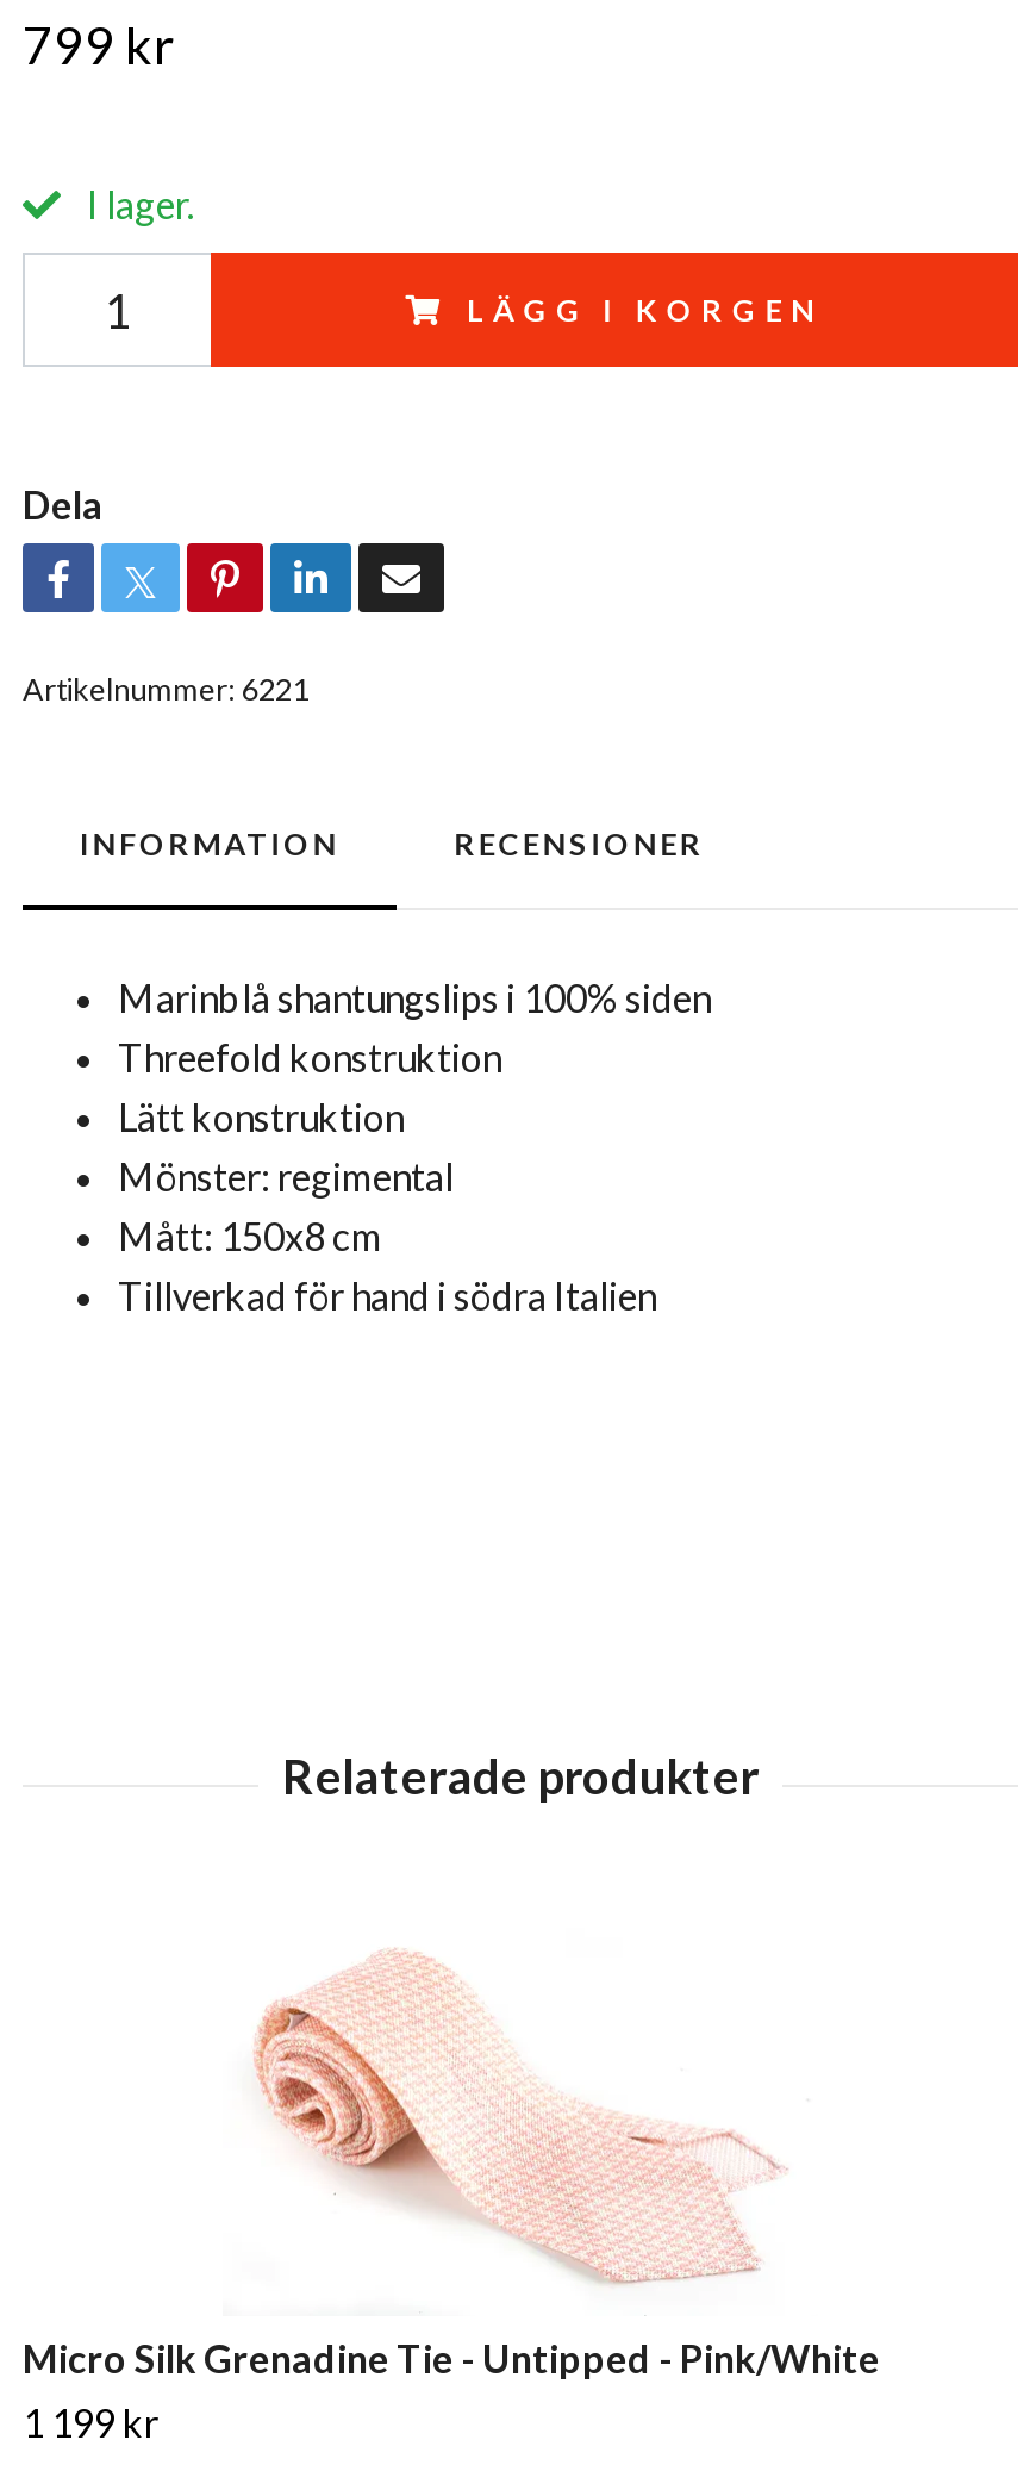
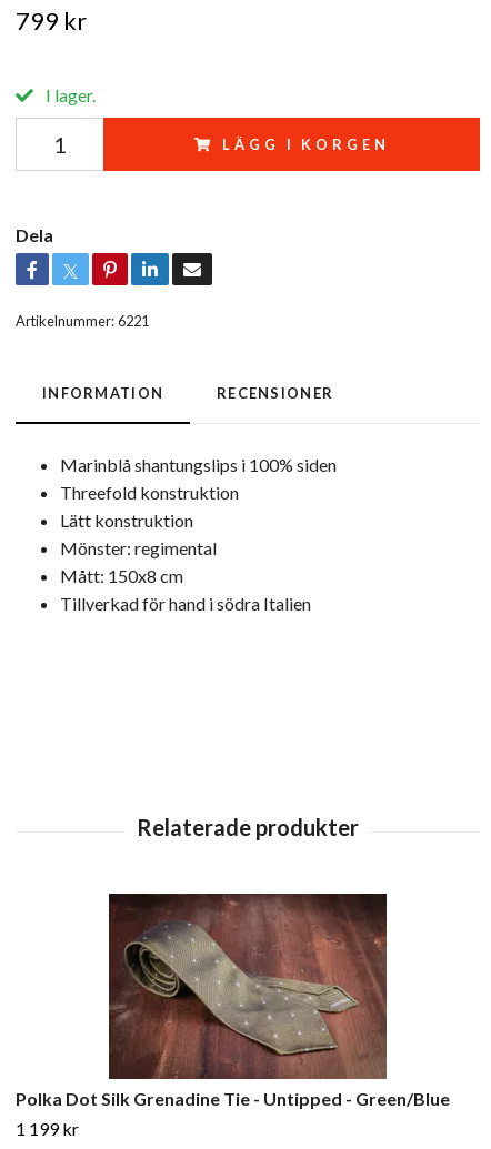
[23,1918,880,2380] [image] | Micro Silk Grenadine Tie - Untipped - Pink/White -> [16,893,450,1109] [image] | Polka Dot Silk Grenadine Tie - Untipped - Green/Blue

